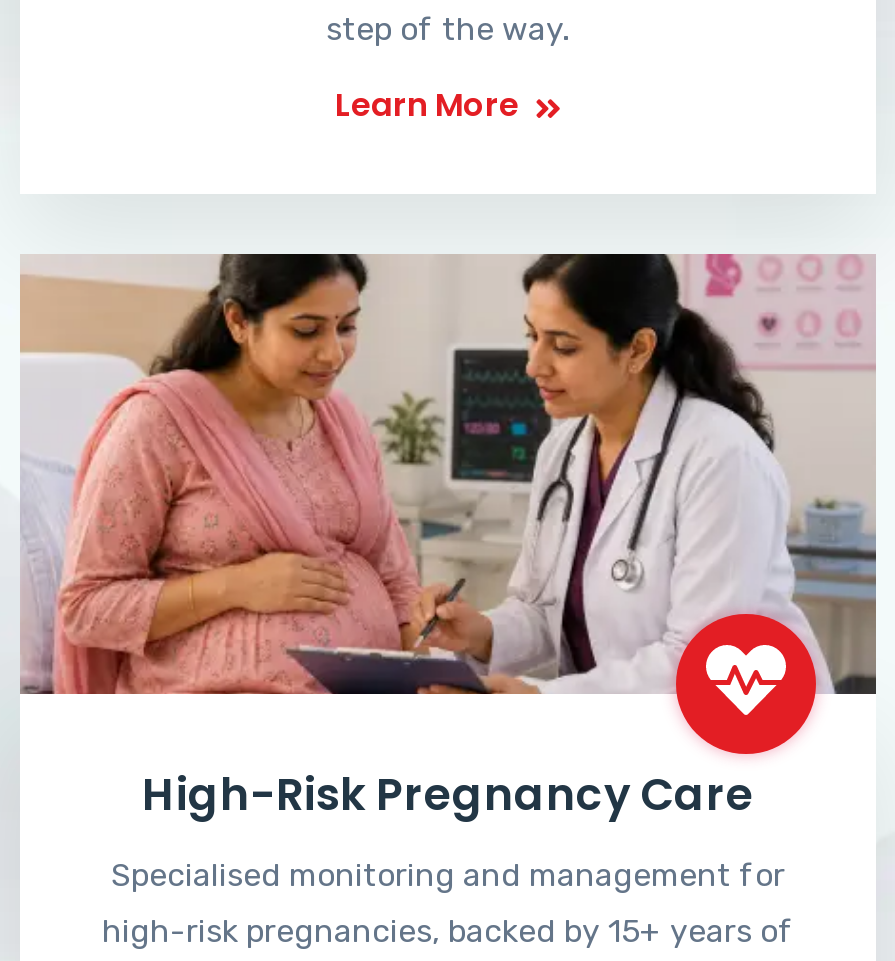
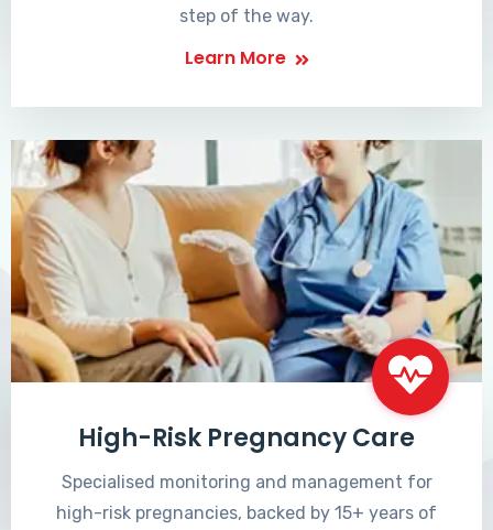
[20,252,878,696] [image] -> [10,139,483,383] [image]

